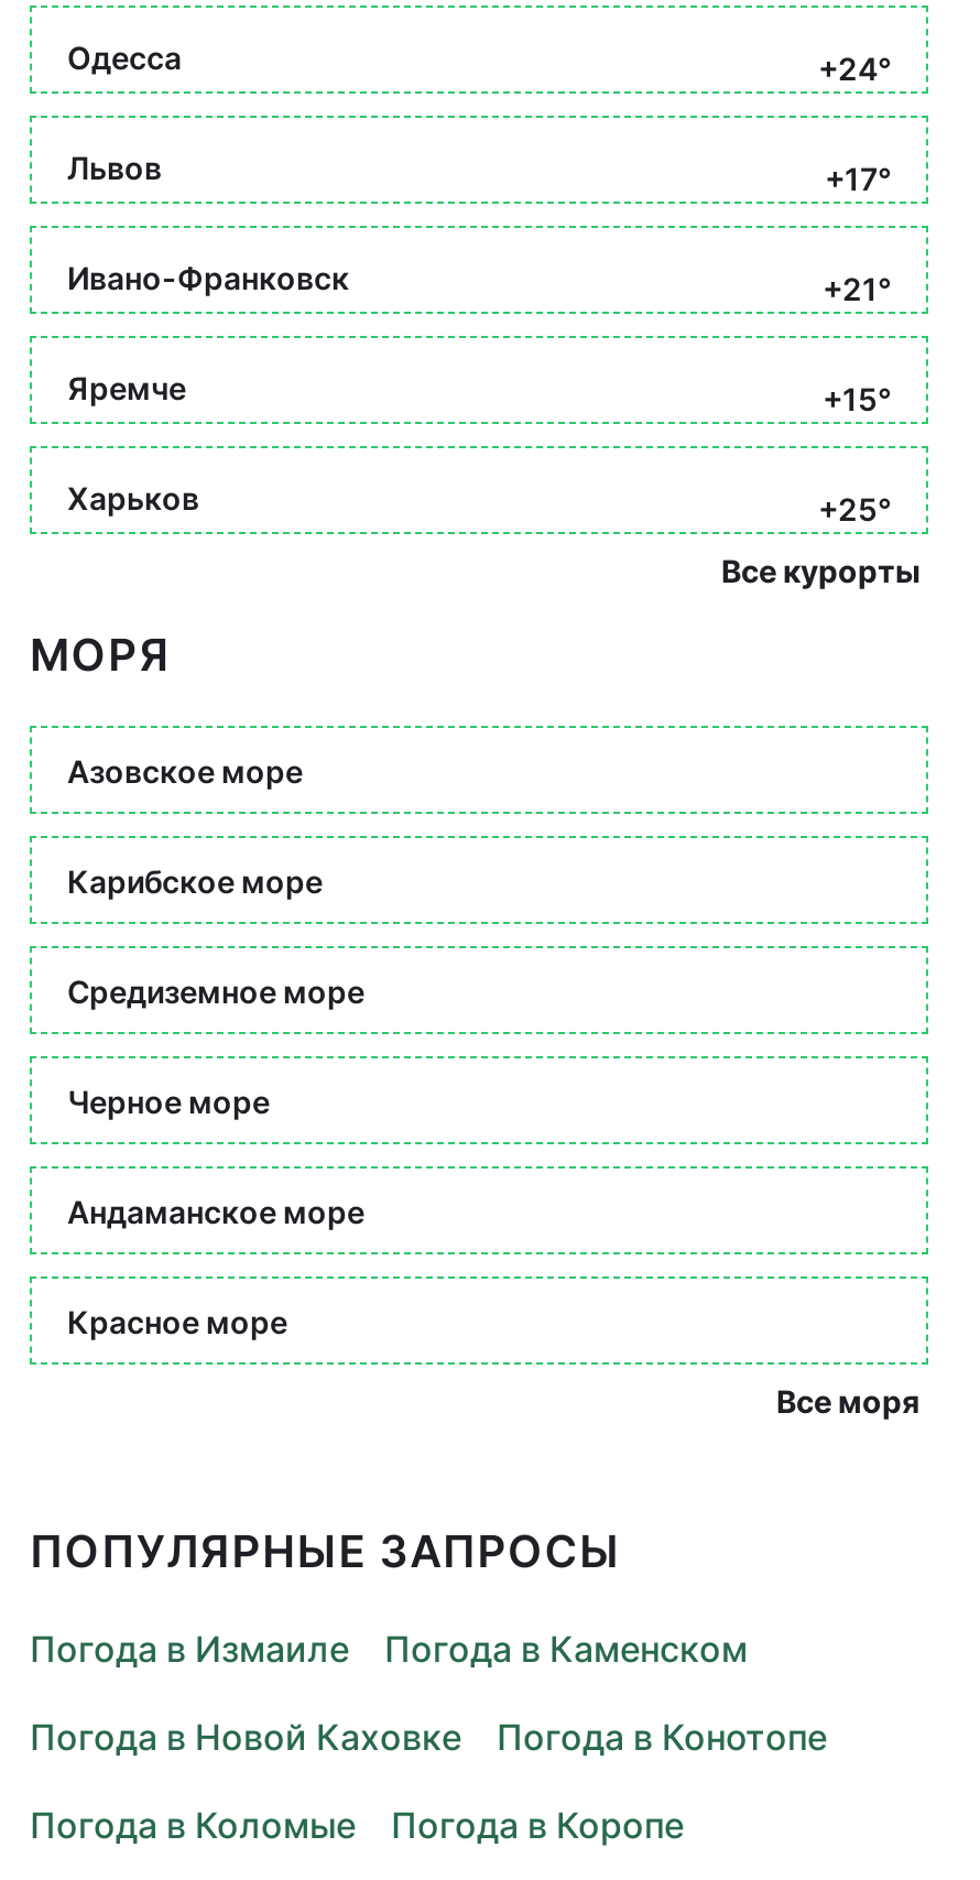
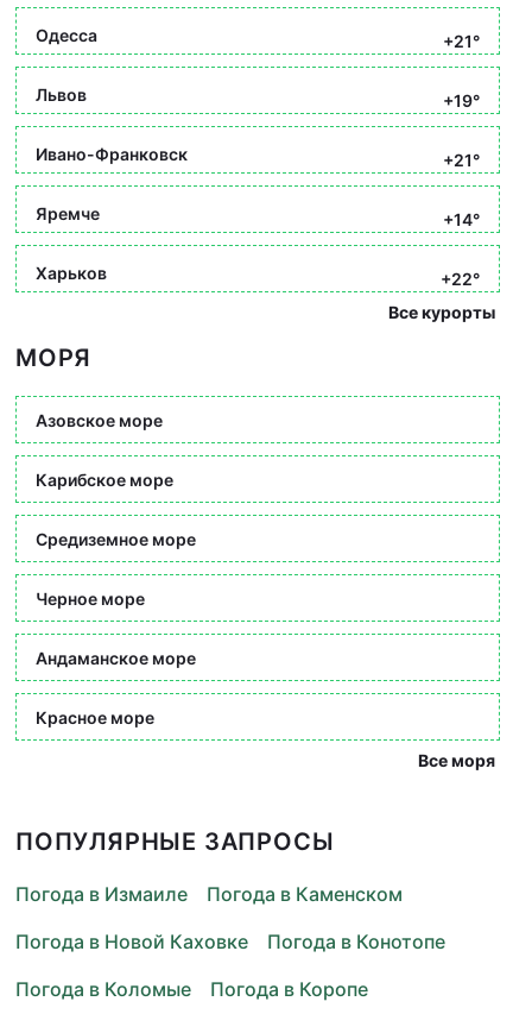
[818,50,891,87] +24° -> [443,31,480,51] +21°
[825,160,891,197] +17° -> [443,90,480,111] +19°
[823,380,891,417] +15° -> [443,209,480,229] +14°
[818,490,891,528] +25° -> [441,269,480,289] +22°

